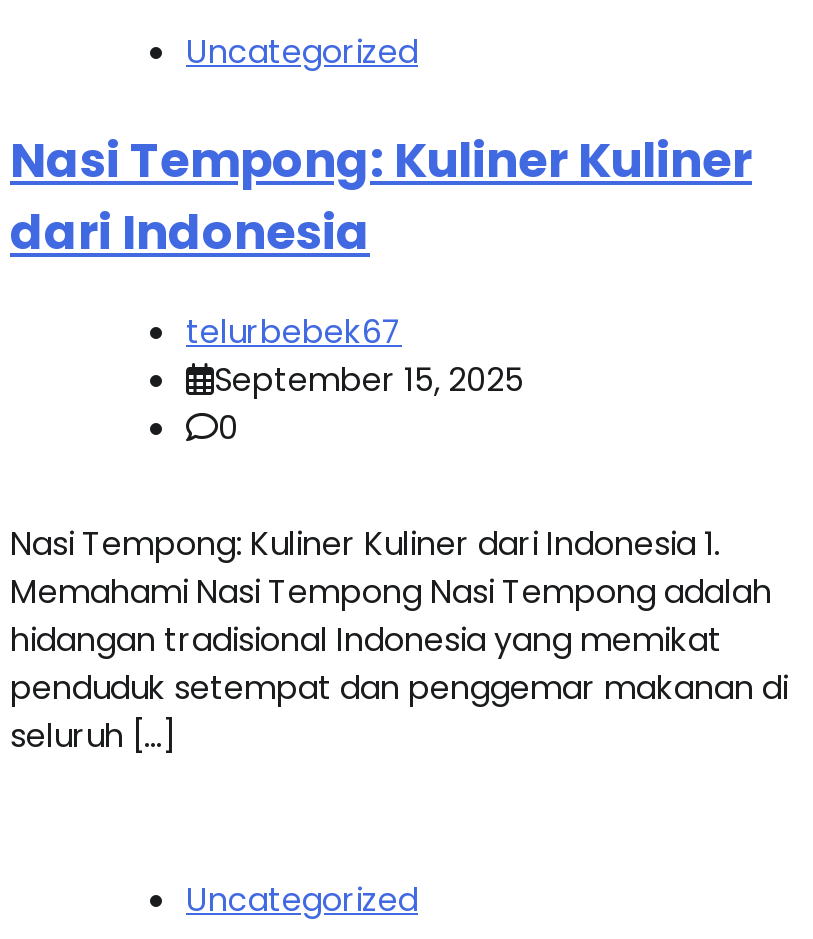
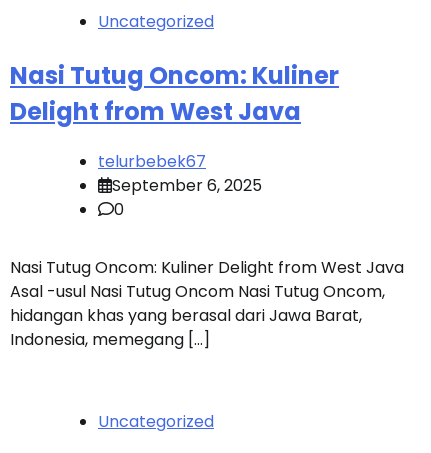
[10,127,752,265] Nasi Tempong: Kuliner Kuliner | dari Indonesia -> [10,59,339,128] Nasi Tutug Oncom: Kuliner | Delight from West Java
[214,356,524,402] September 15, 2025 -> [112,174,262,197] September 6, 2025
[10,520,788,758] Nasi Tempong: Kuliner Kuliner dari Indonesia 1. | Memahami Nasi Tempong Nasi Tempong adalah | hidangan tradisional Indonesia yang memikat | penduduk setempat dan penggemar makanan di | seluruh […] -> [10,256,404,351] Nasi Tutug Oncom: Kuliner Delight from West Java | Asal -usul Nasi Tutug Oncom Nasi Tutug Oncom, | hidangan khas yang berasal dari Jawa Barat, | Indonesia, memegang […]

